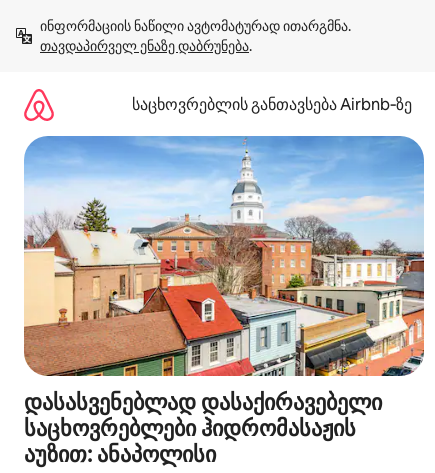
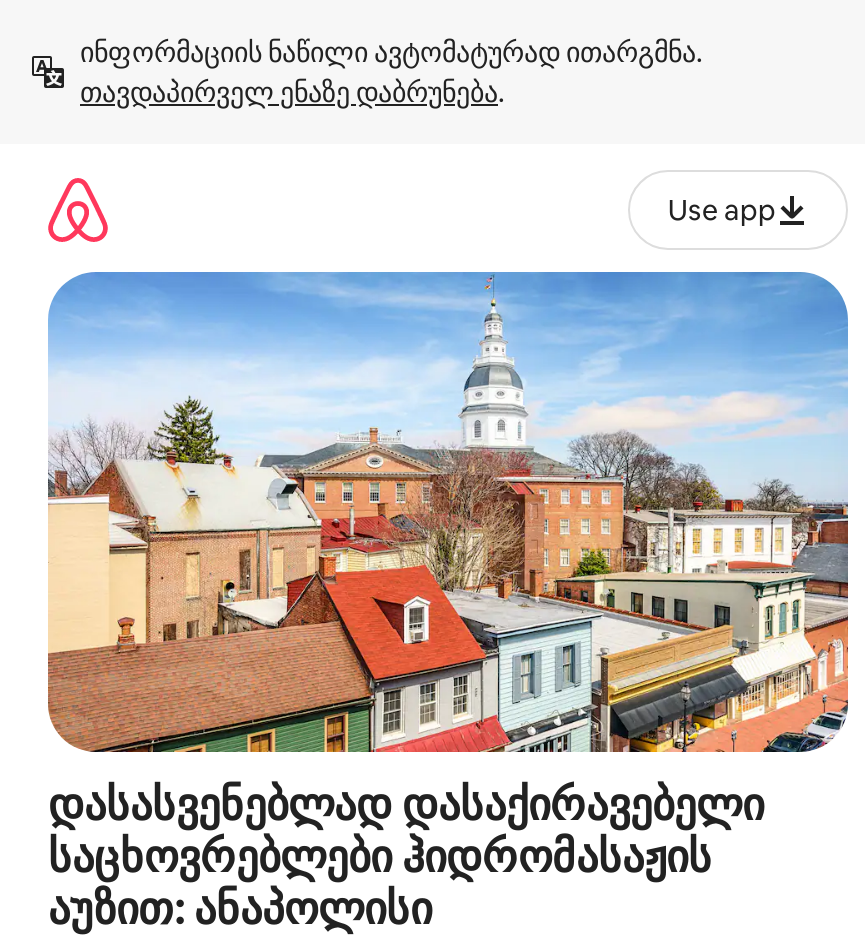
[132,93,412,114] საცხოვრებლის განთავსება Airbnb‑ზე -> [668,191,776,227] Use app

